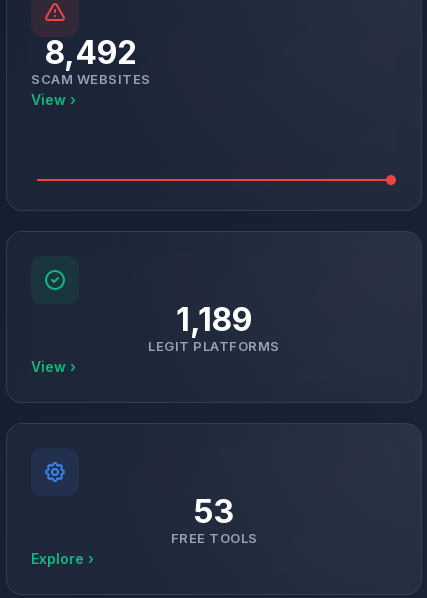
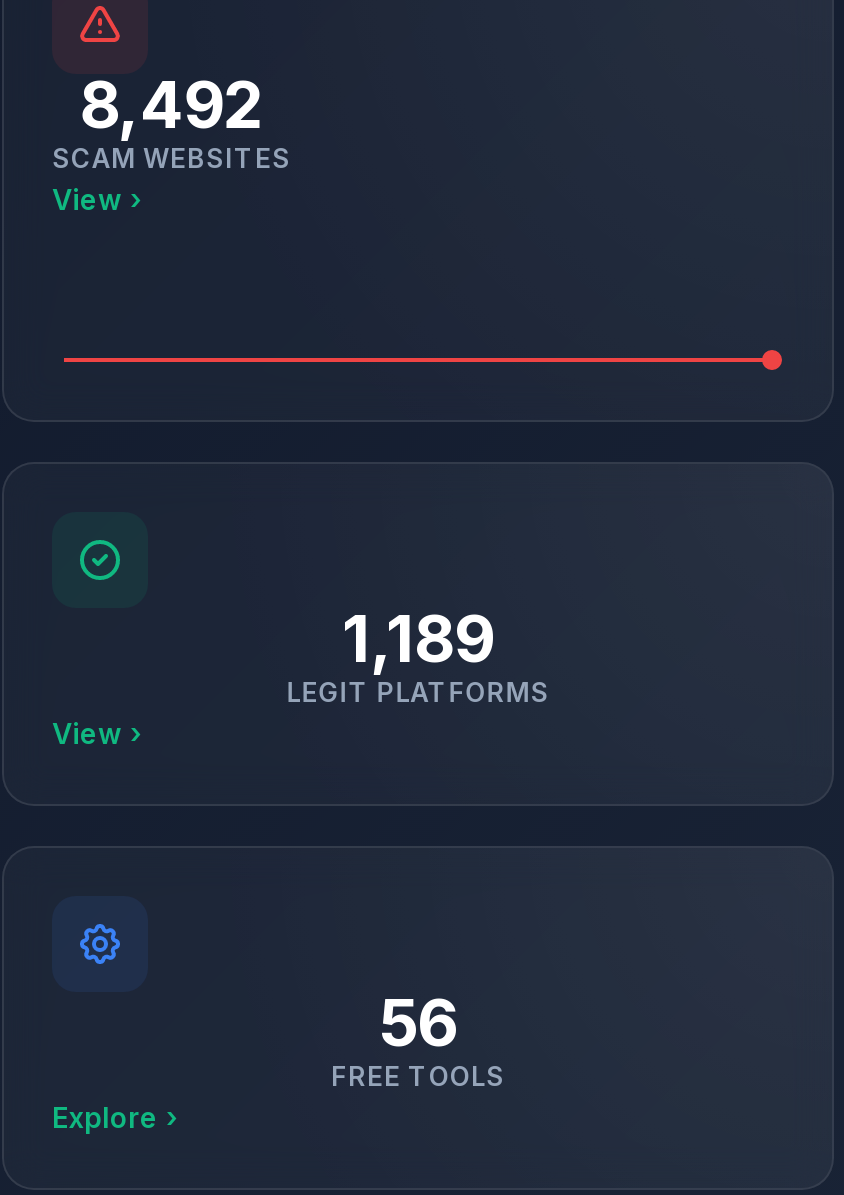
[194,492,234,531] 53 -> [379,984,457,1062] 56

